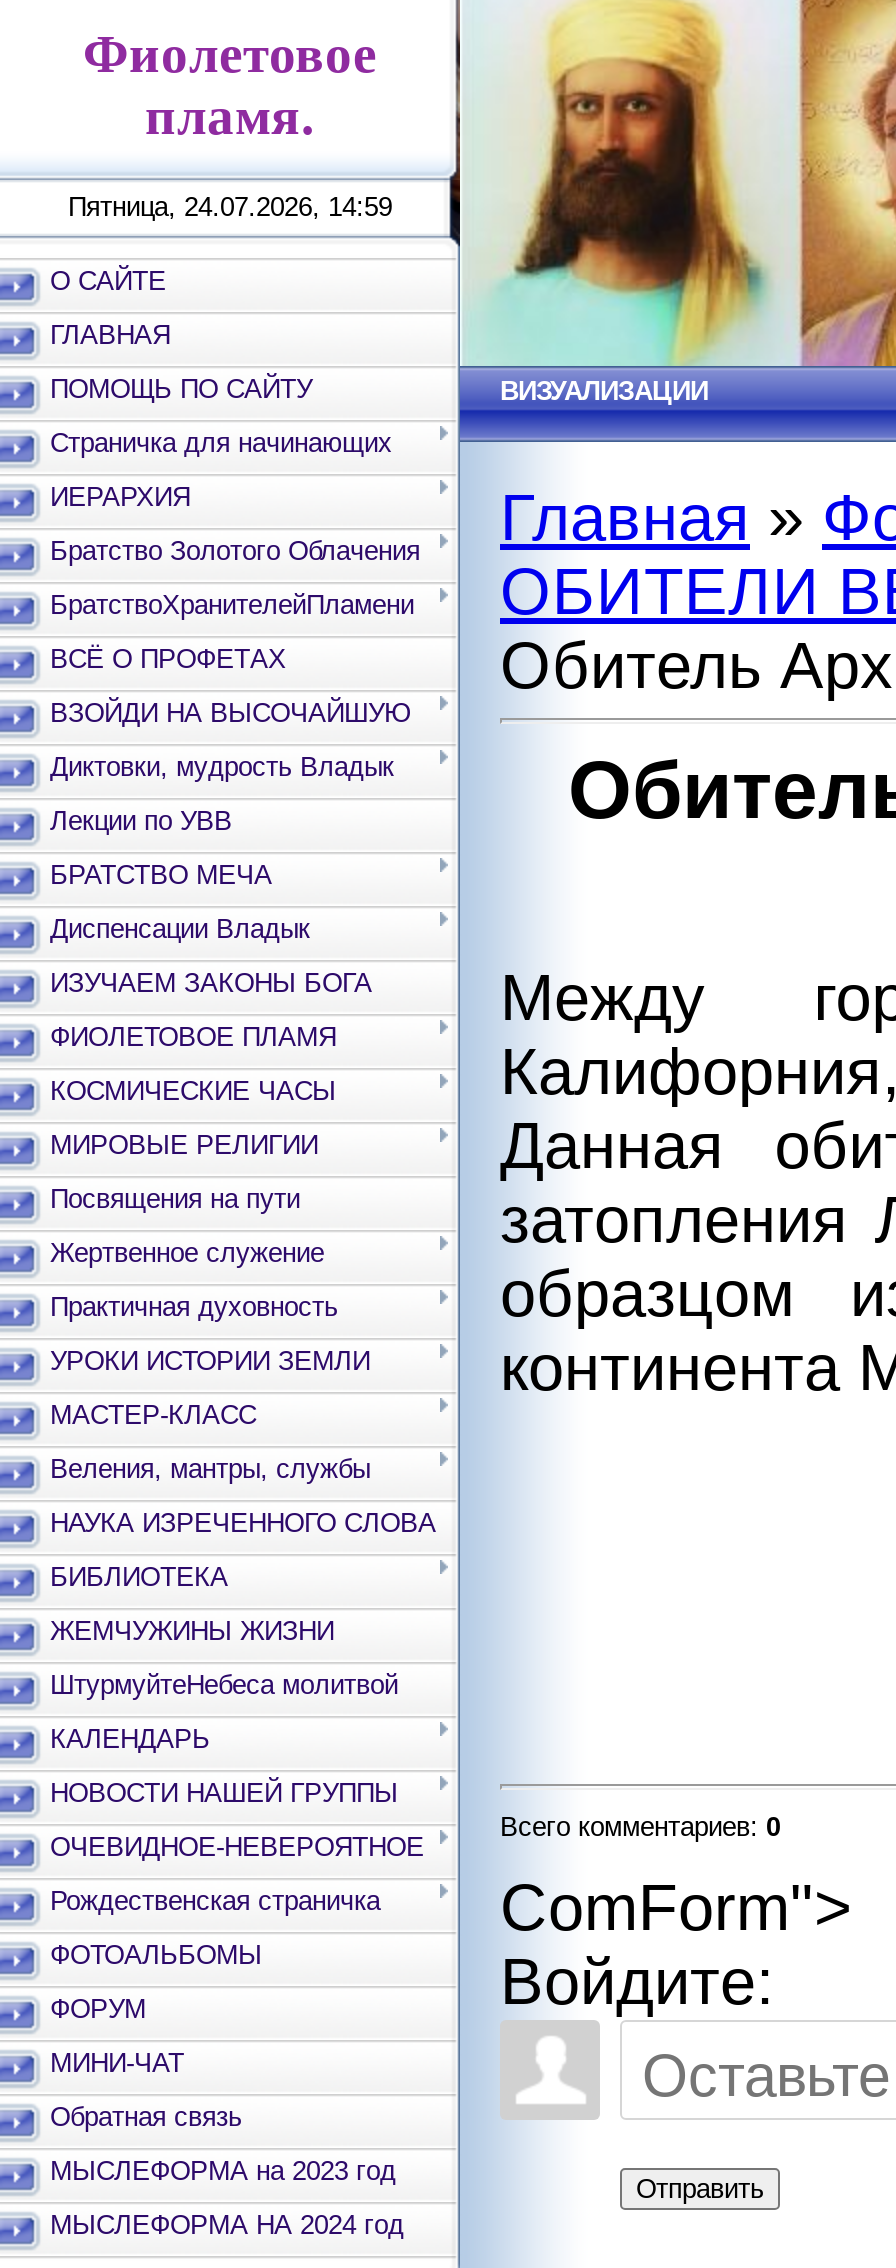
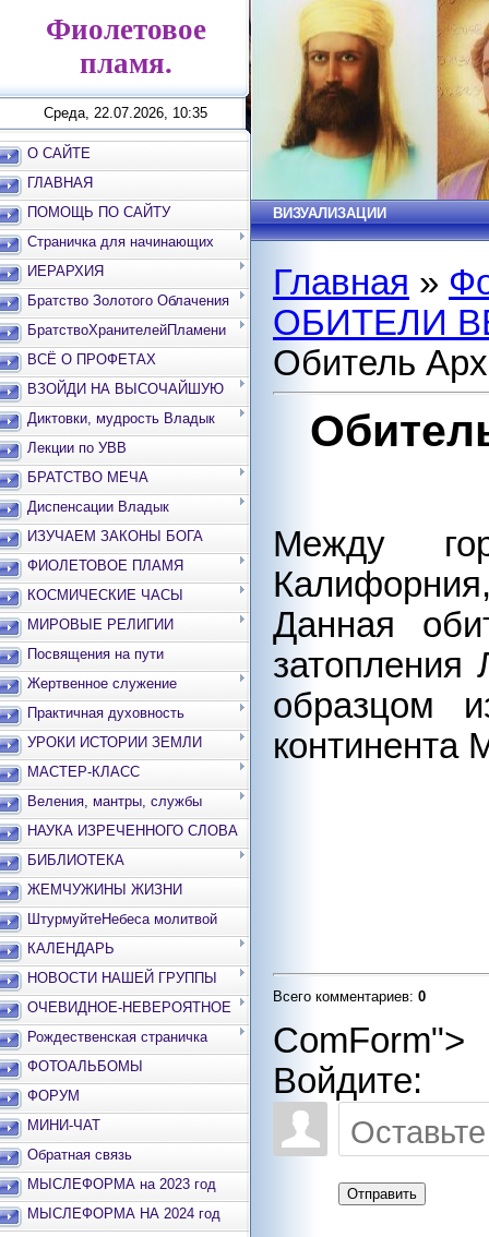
[68,192,392,222] Пятница, 24.07.2026, 14:59 -> [44,105,207,121] Среда, 22.07.2026, 10:35

